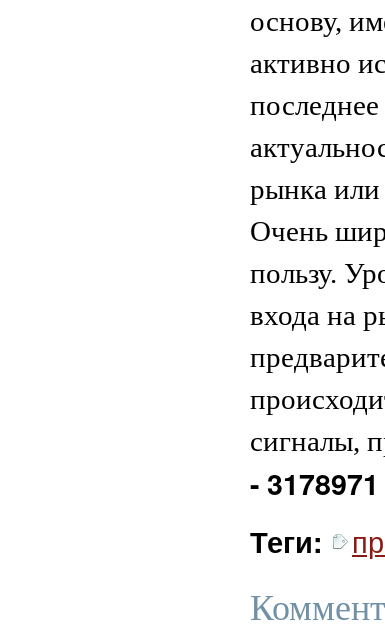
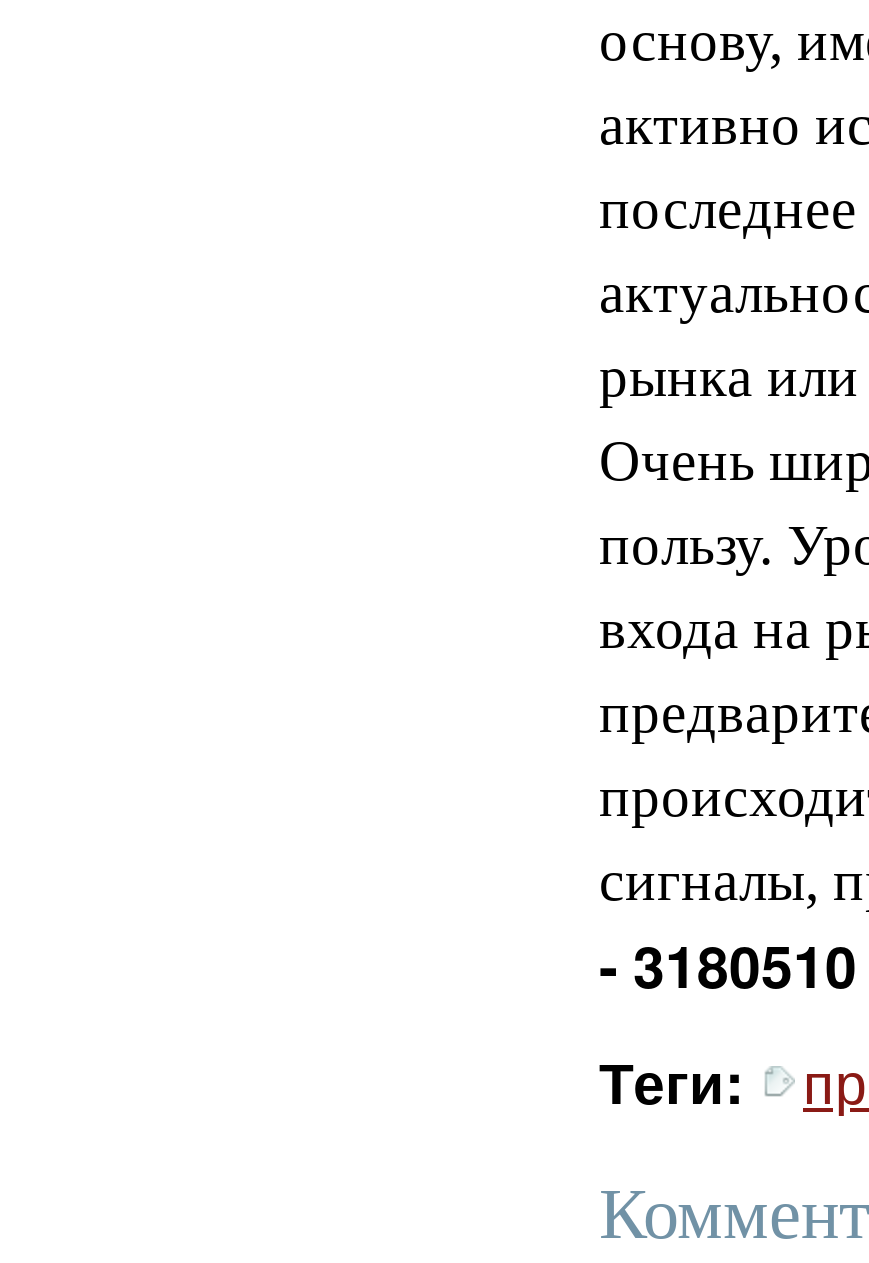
[250,463,379,504] - 3178971 -> [599,924,857,1006] - 3180510

